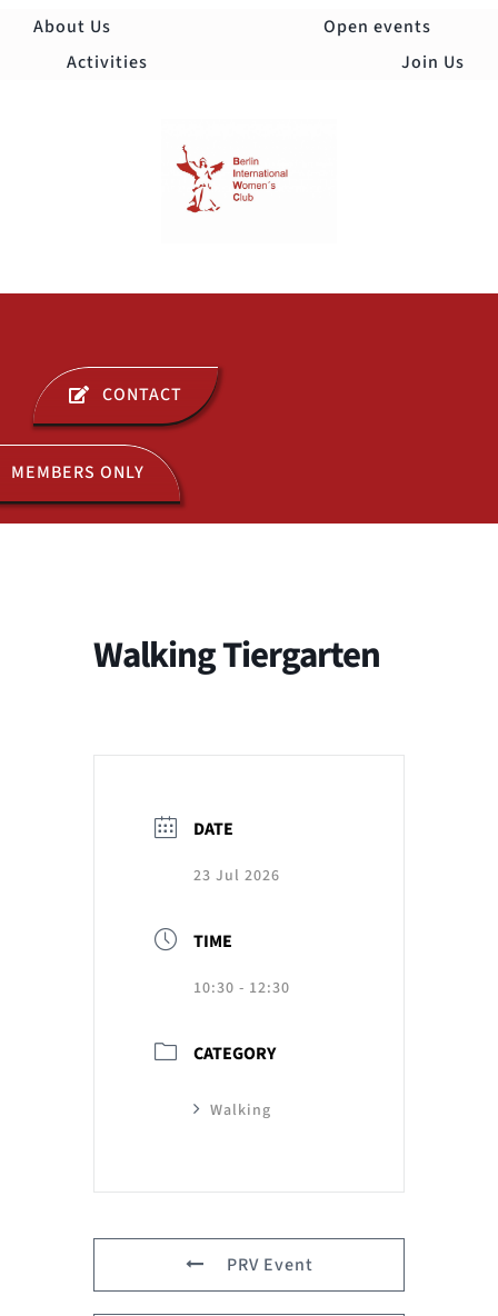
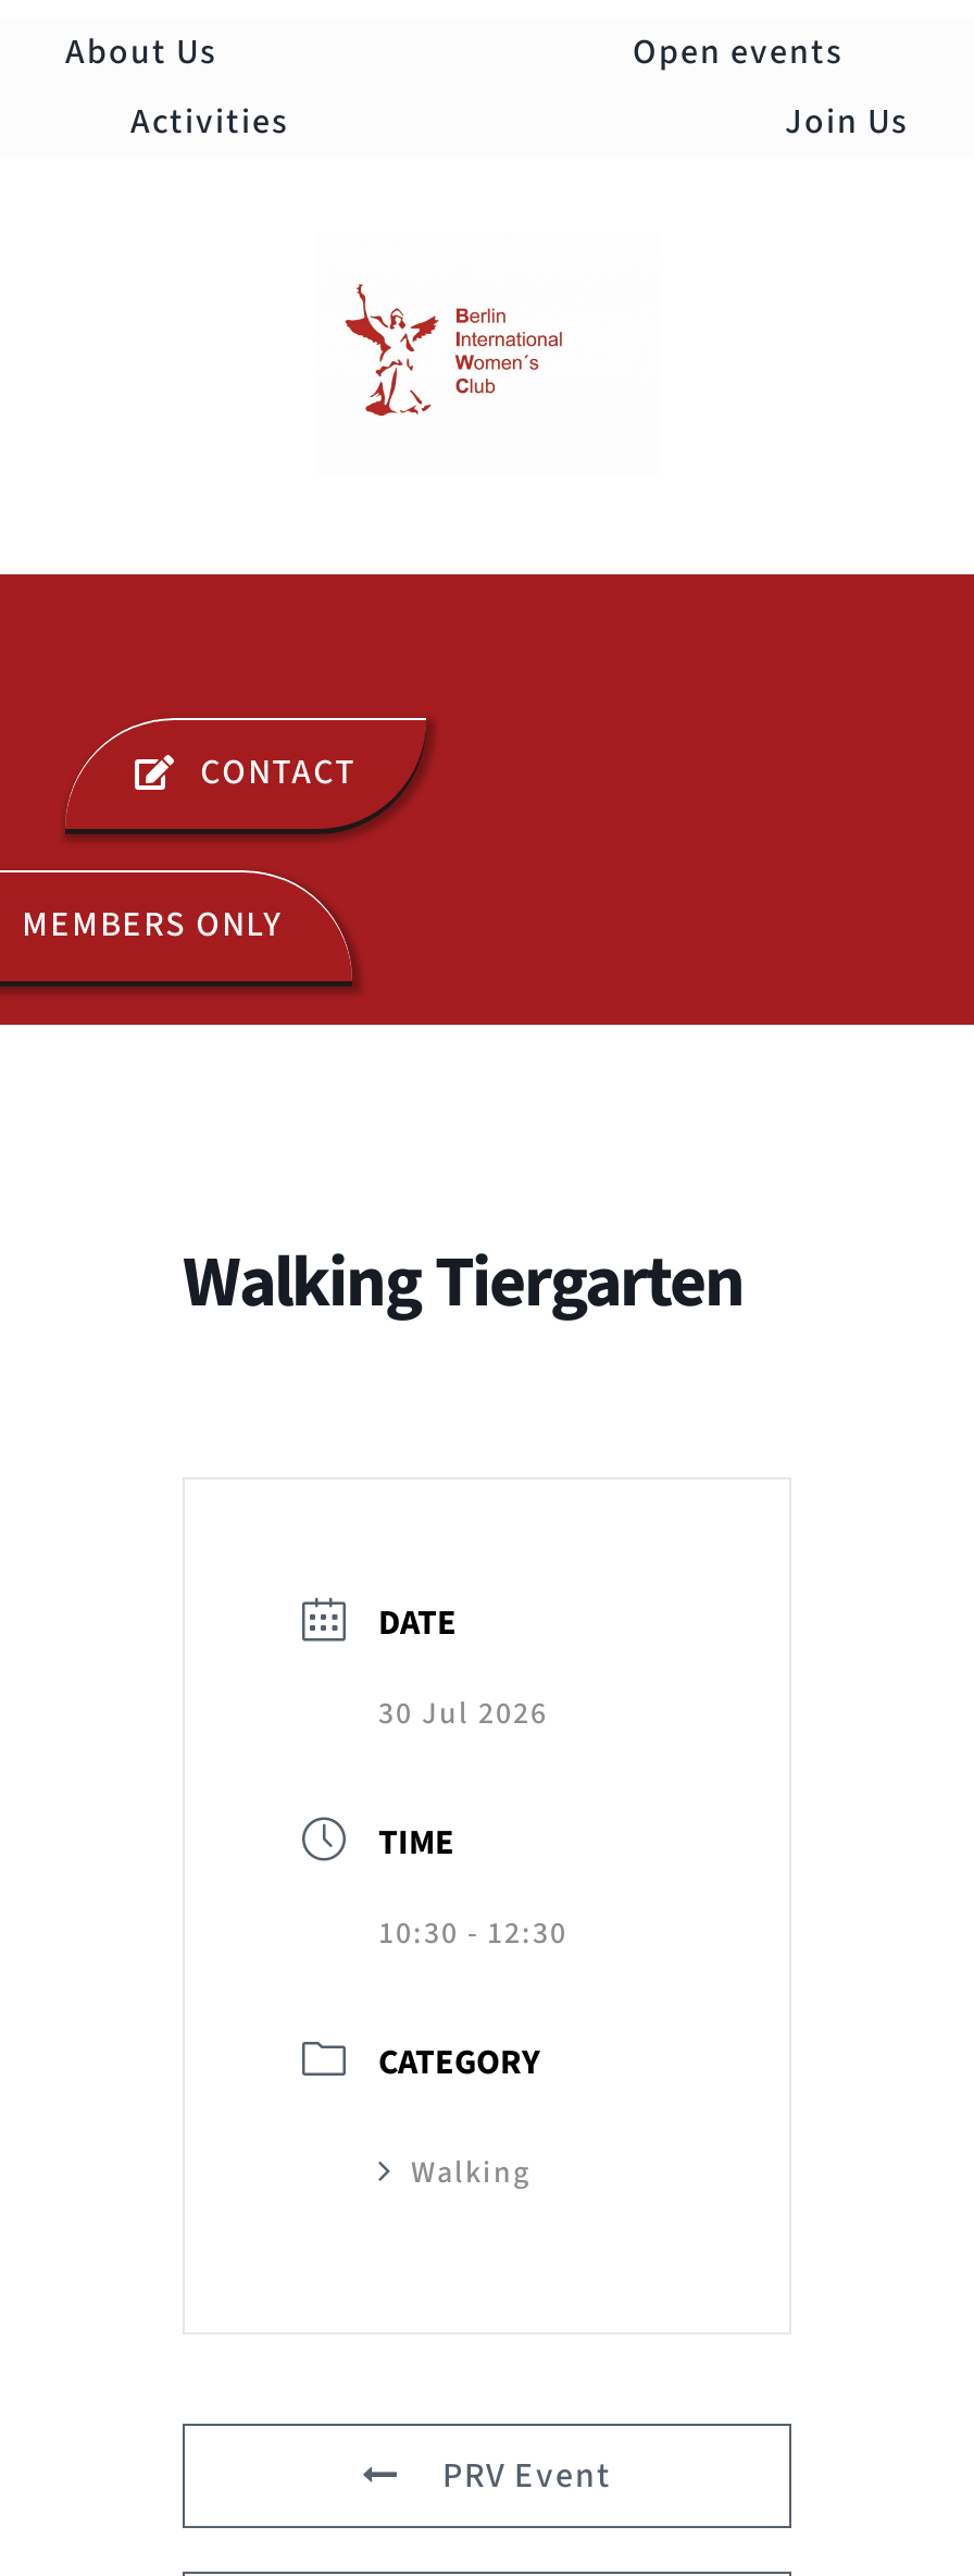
[193,865,280,887] 23 Jul 2026 -> [378,1694,548,1737] 30 Jul 2026

